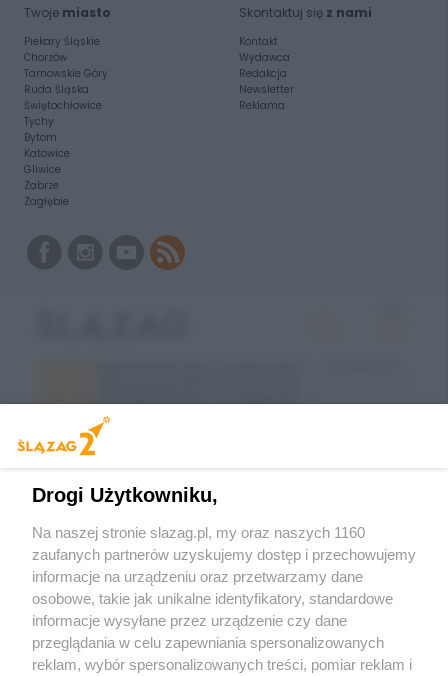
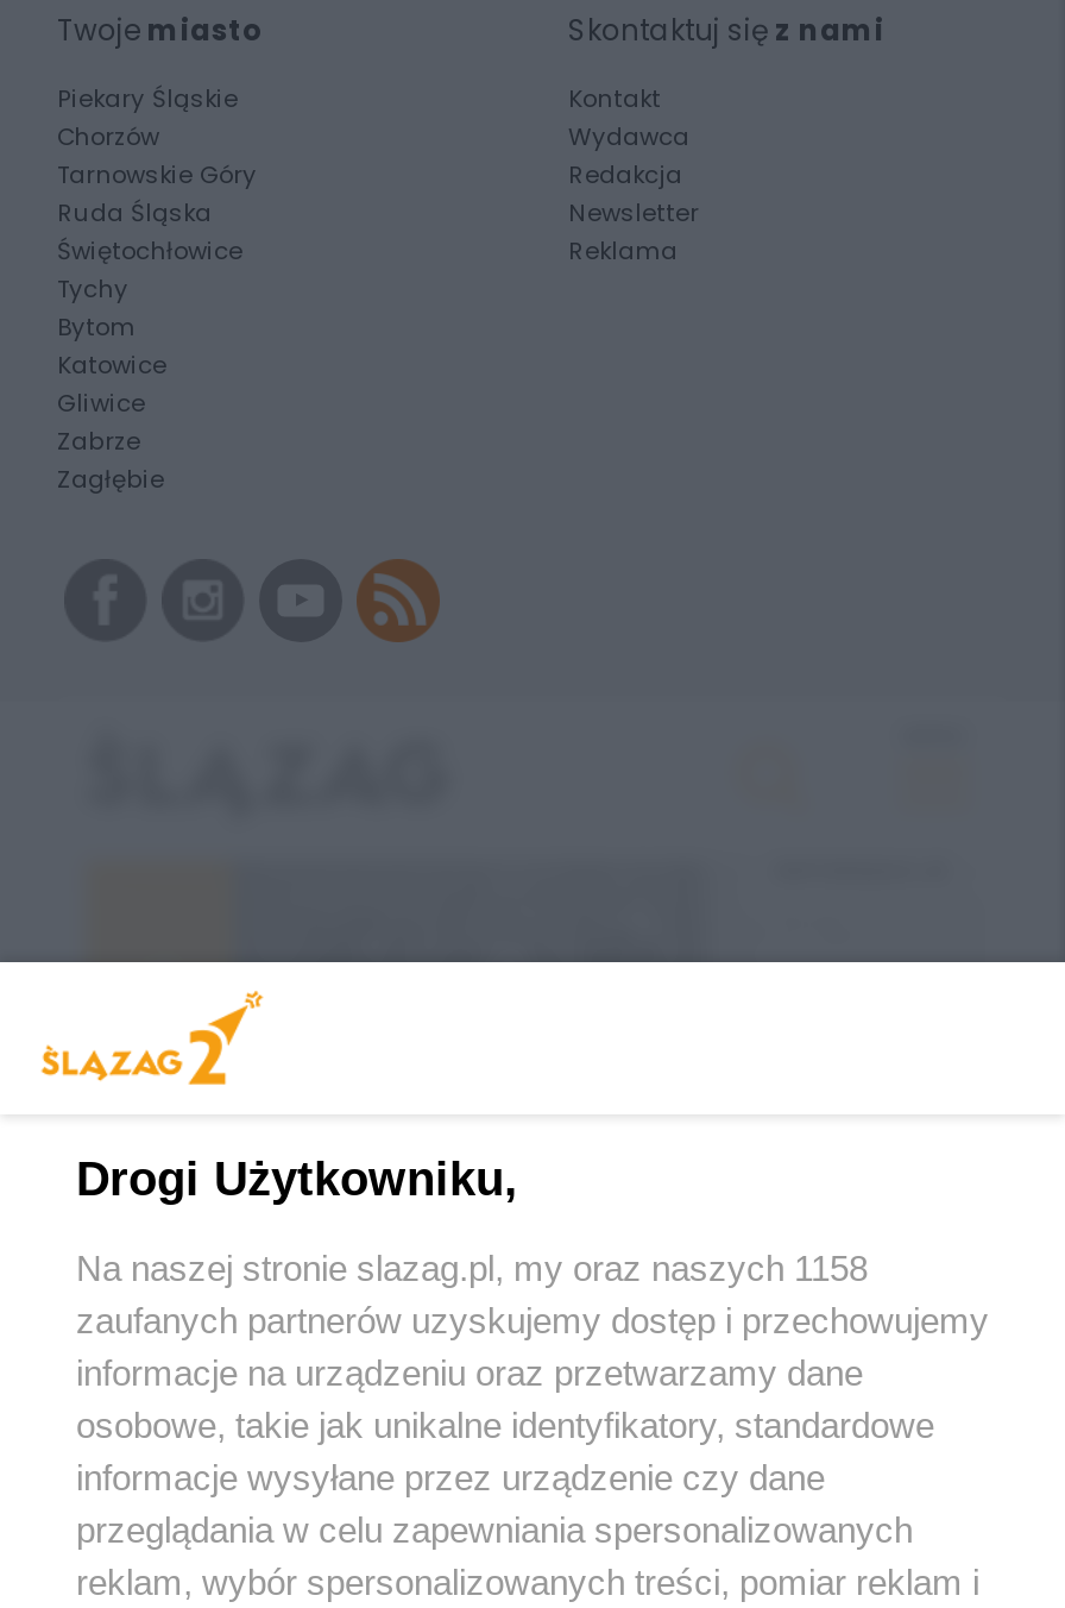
[32,524,365,541] Na naszej stronie slazag.pl, my oraz naszych 1160 -> [76,1246,868,1287] Na naszej stronie slazag.pl, my oraz naszych 1158

